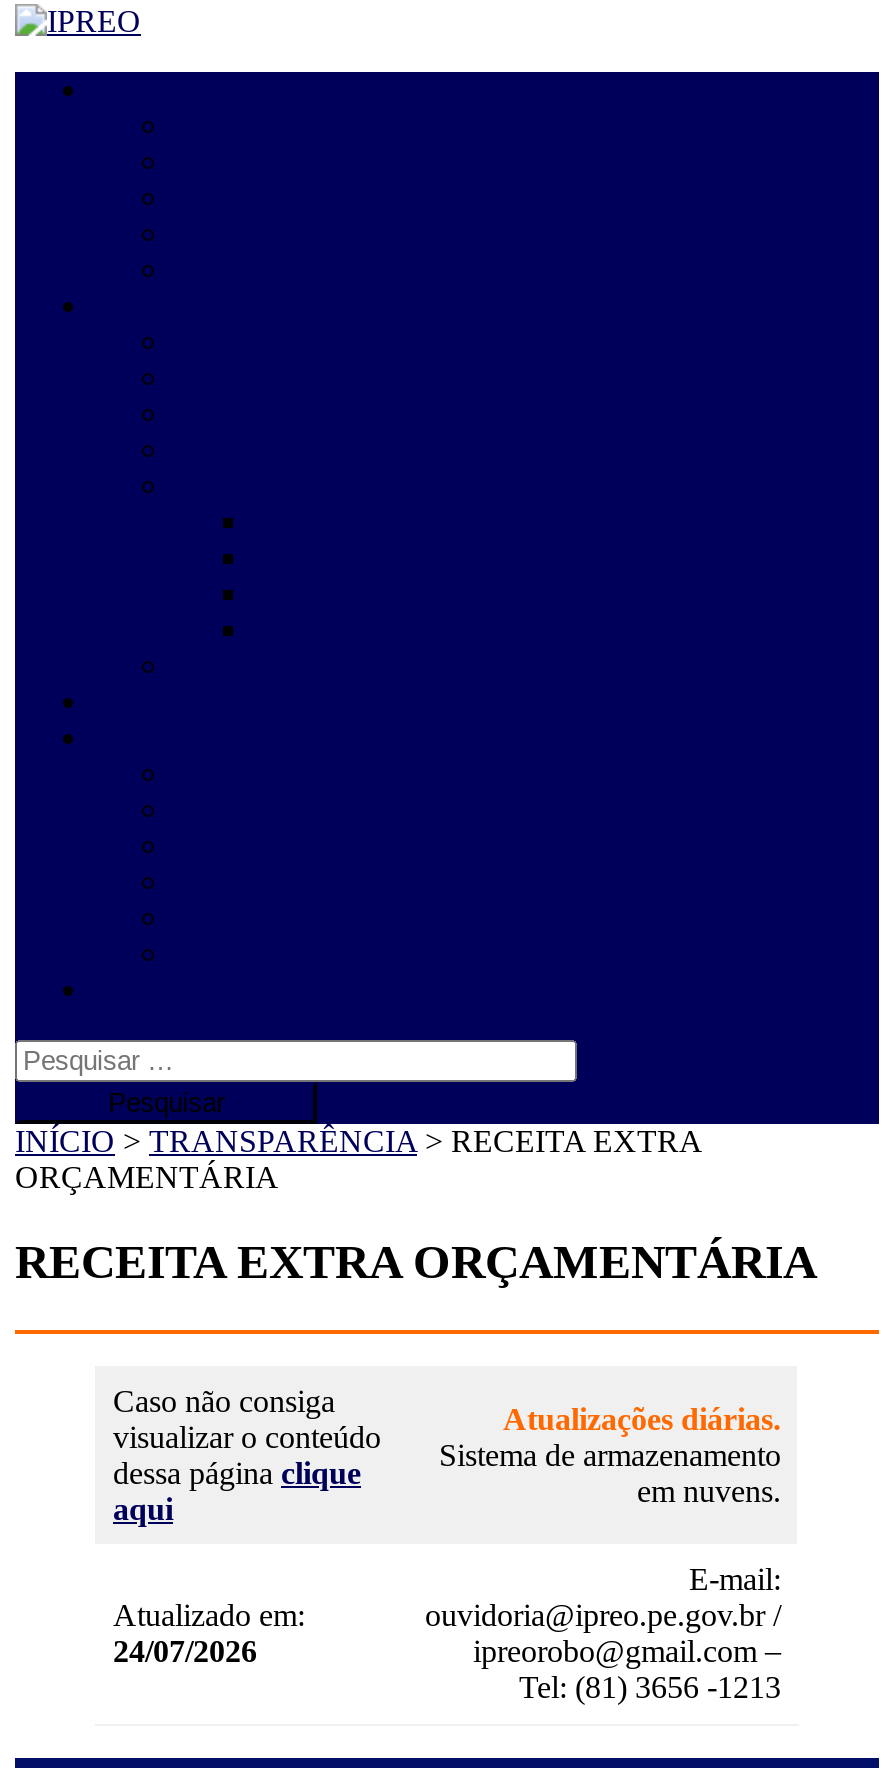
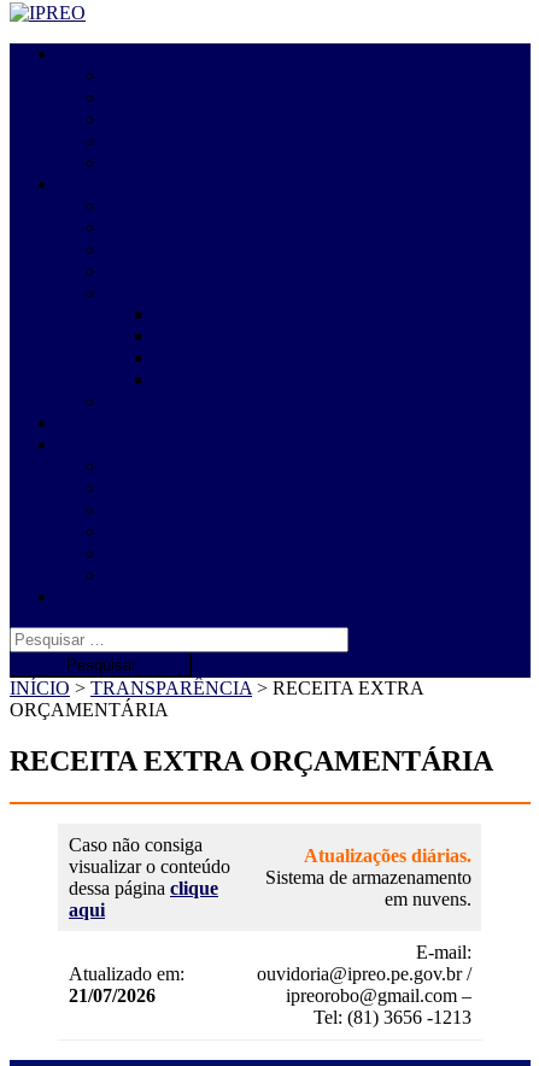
[113,1634,257,1668] 24/07/2026 -> [69,985,156,1005] 21/07/2026

